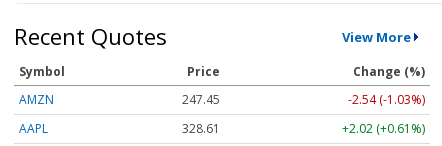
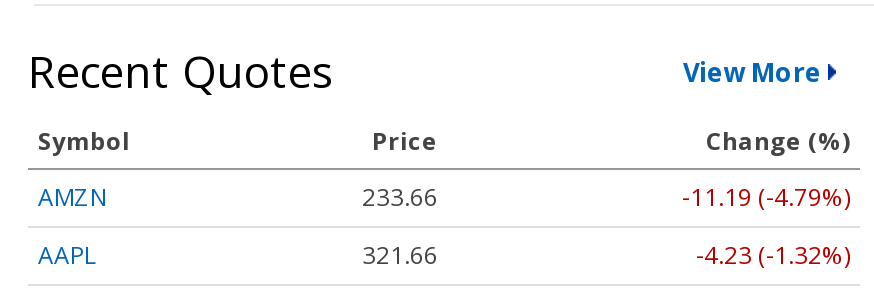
[182,91,220,108] 247.45 -> [362,180,438,214] 233.66
[348,91,425,108] -2.54 (-1.03%) -> [682,180,850,214] -11.19 (-4.79%)
[182,120,220,137] 328.61 -> [362,238,438,272] 321.66
[342,120,425,137] +2.02 (+0.61%) -> [696,238,850,272] -4.23 (-1.32%)

